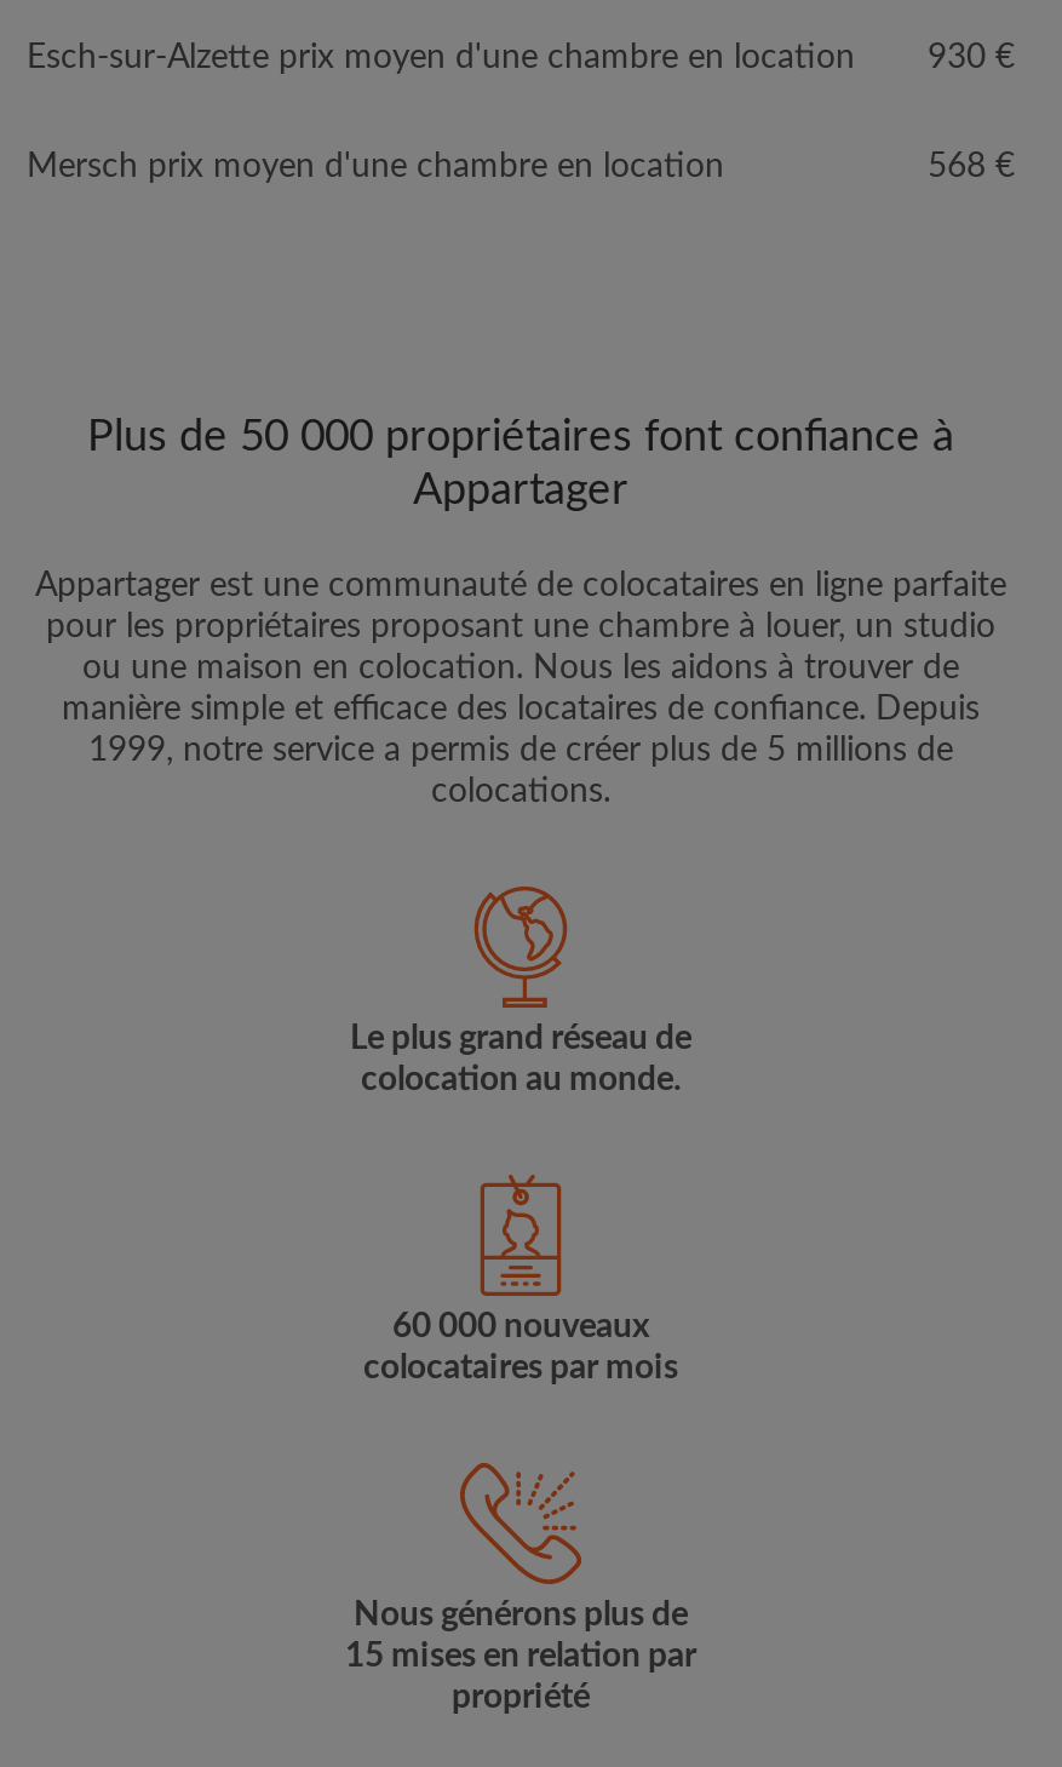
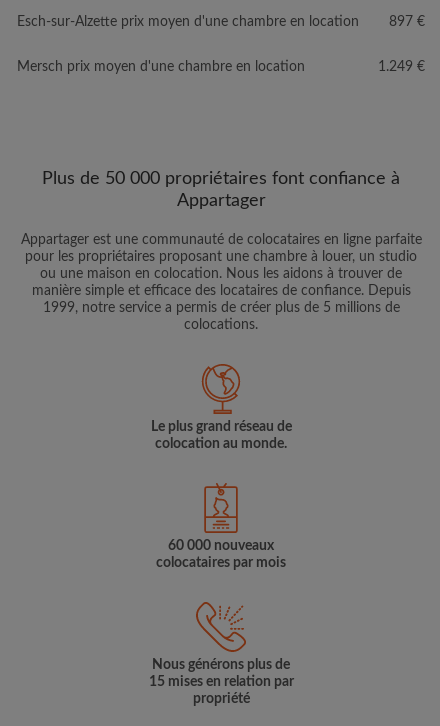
[928,41,1015,75] 930 € -> [389,15,425,29] 897 €
[928,150,1015,184] 568 € -> [378,60,425,74] 1.249 €

